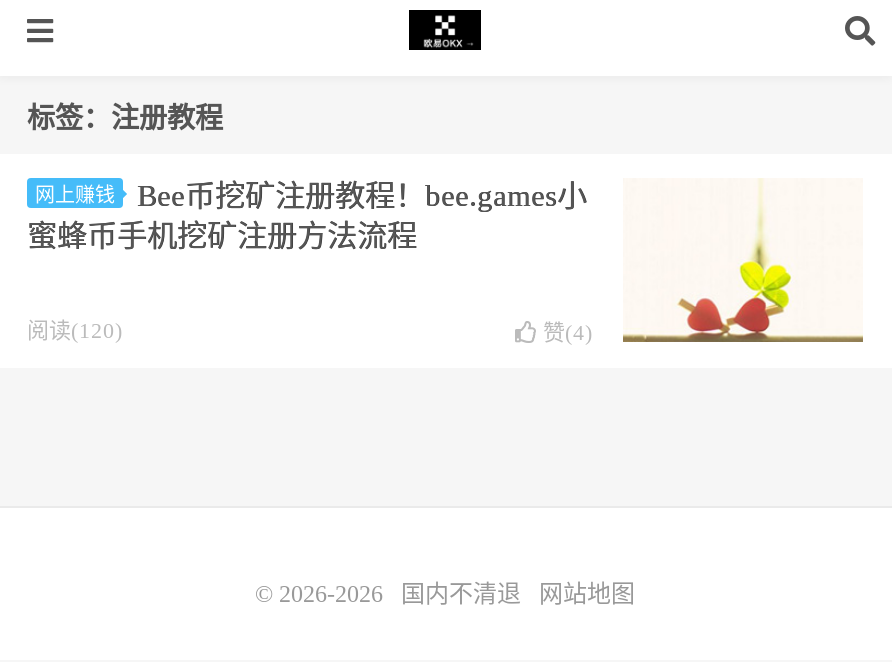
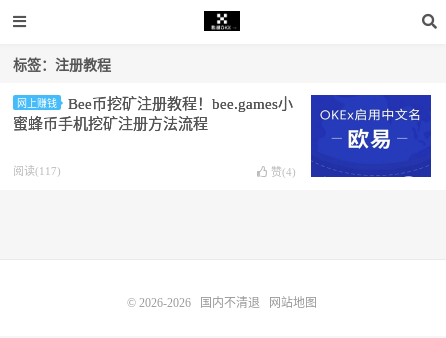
[621,178,865,344] [image] -> [310,94,432,178] [image]
[27,318,123,342] 阅读(120) -> [13,165,61,177] 阅读(117)

